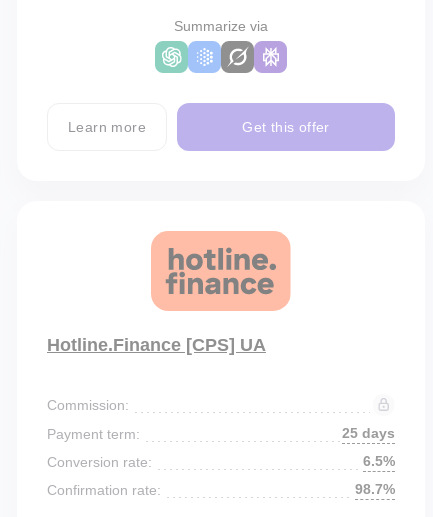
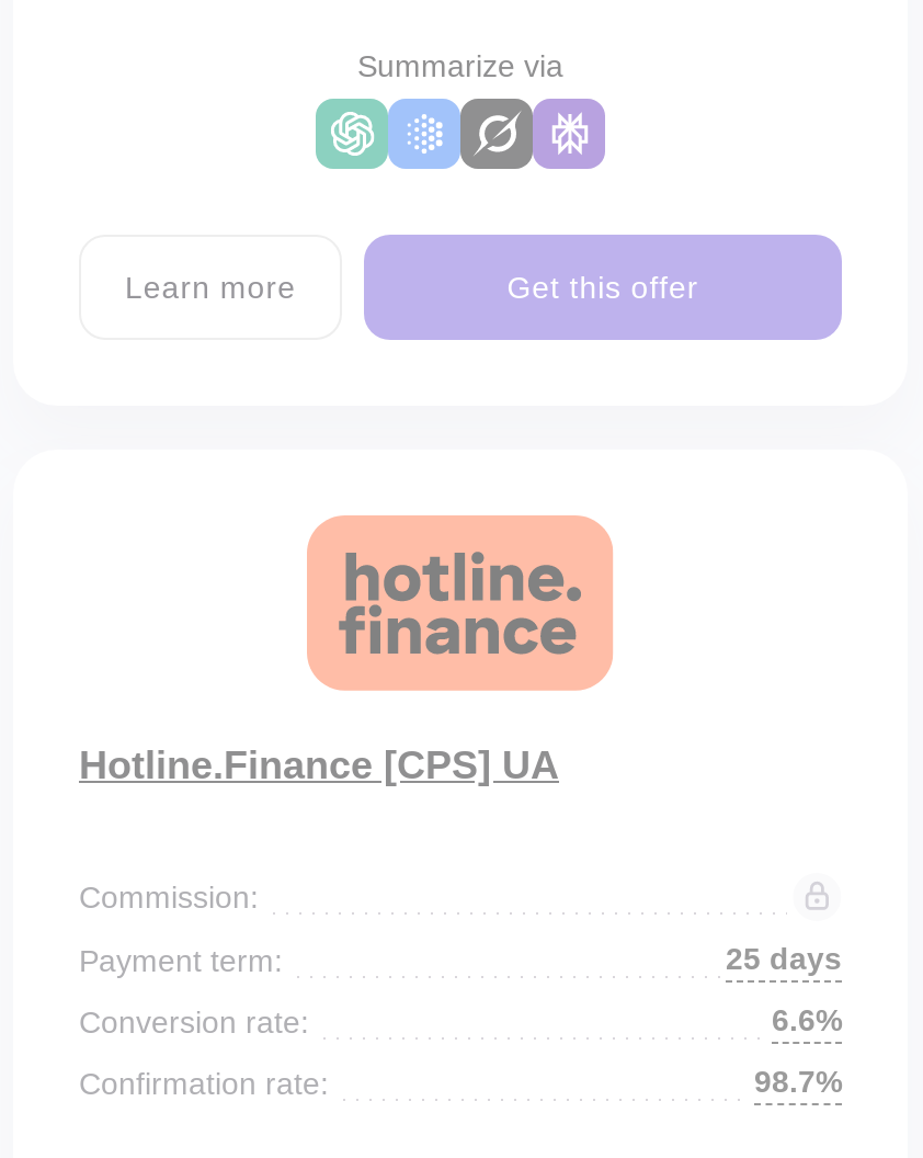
[363,453,395,469] 6.5% -> [772,1002,842,1037] 6.6%

